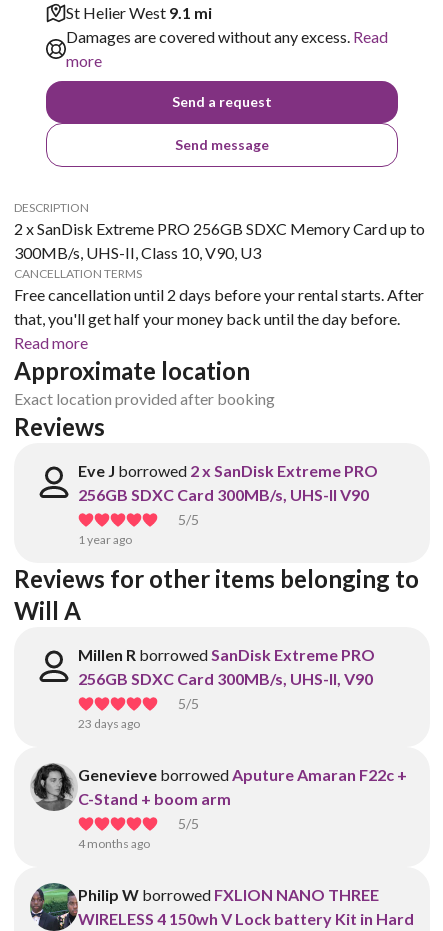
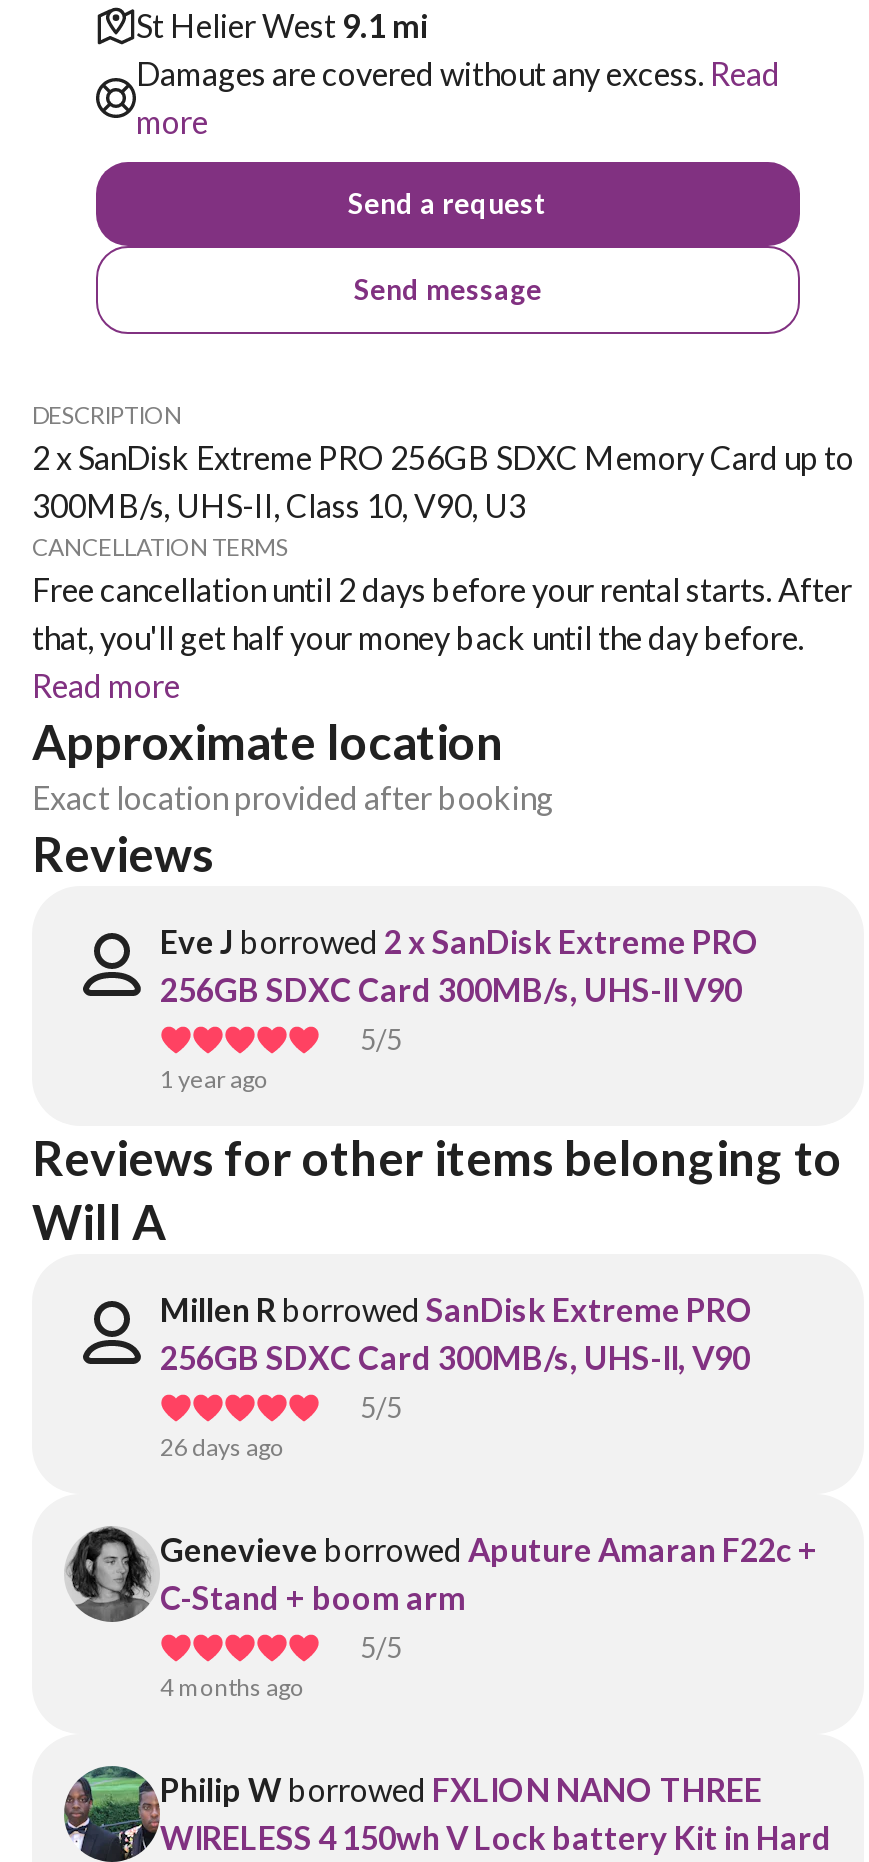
[78,716,140,731] 23 days ago -> [160,1432,284,1462] 26 days ago

